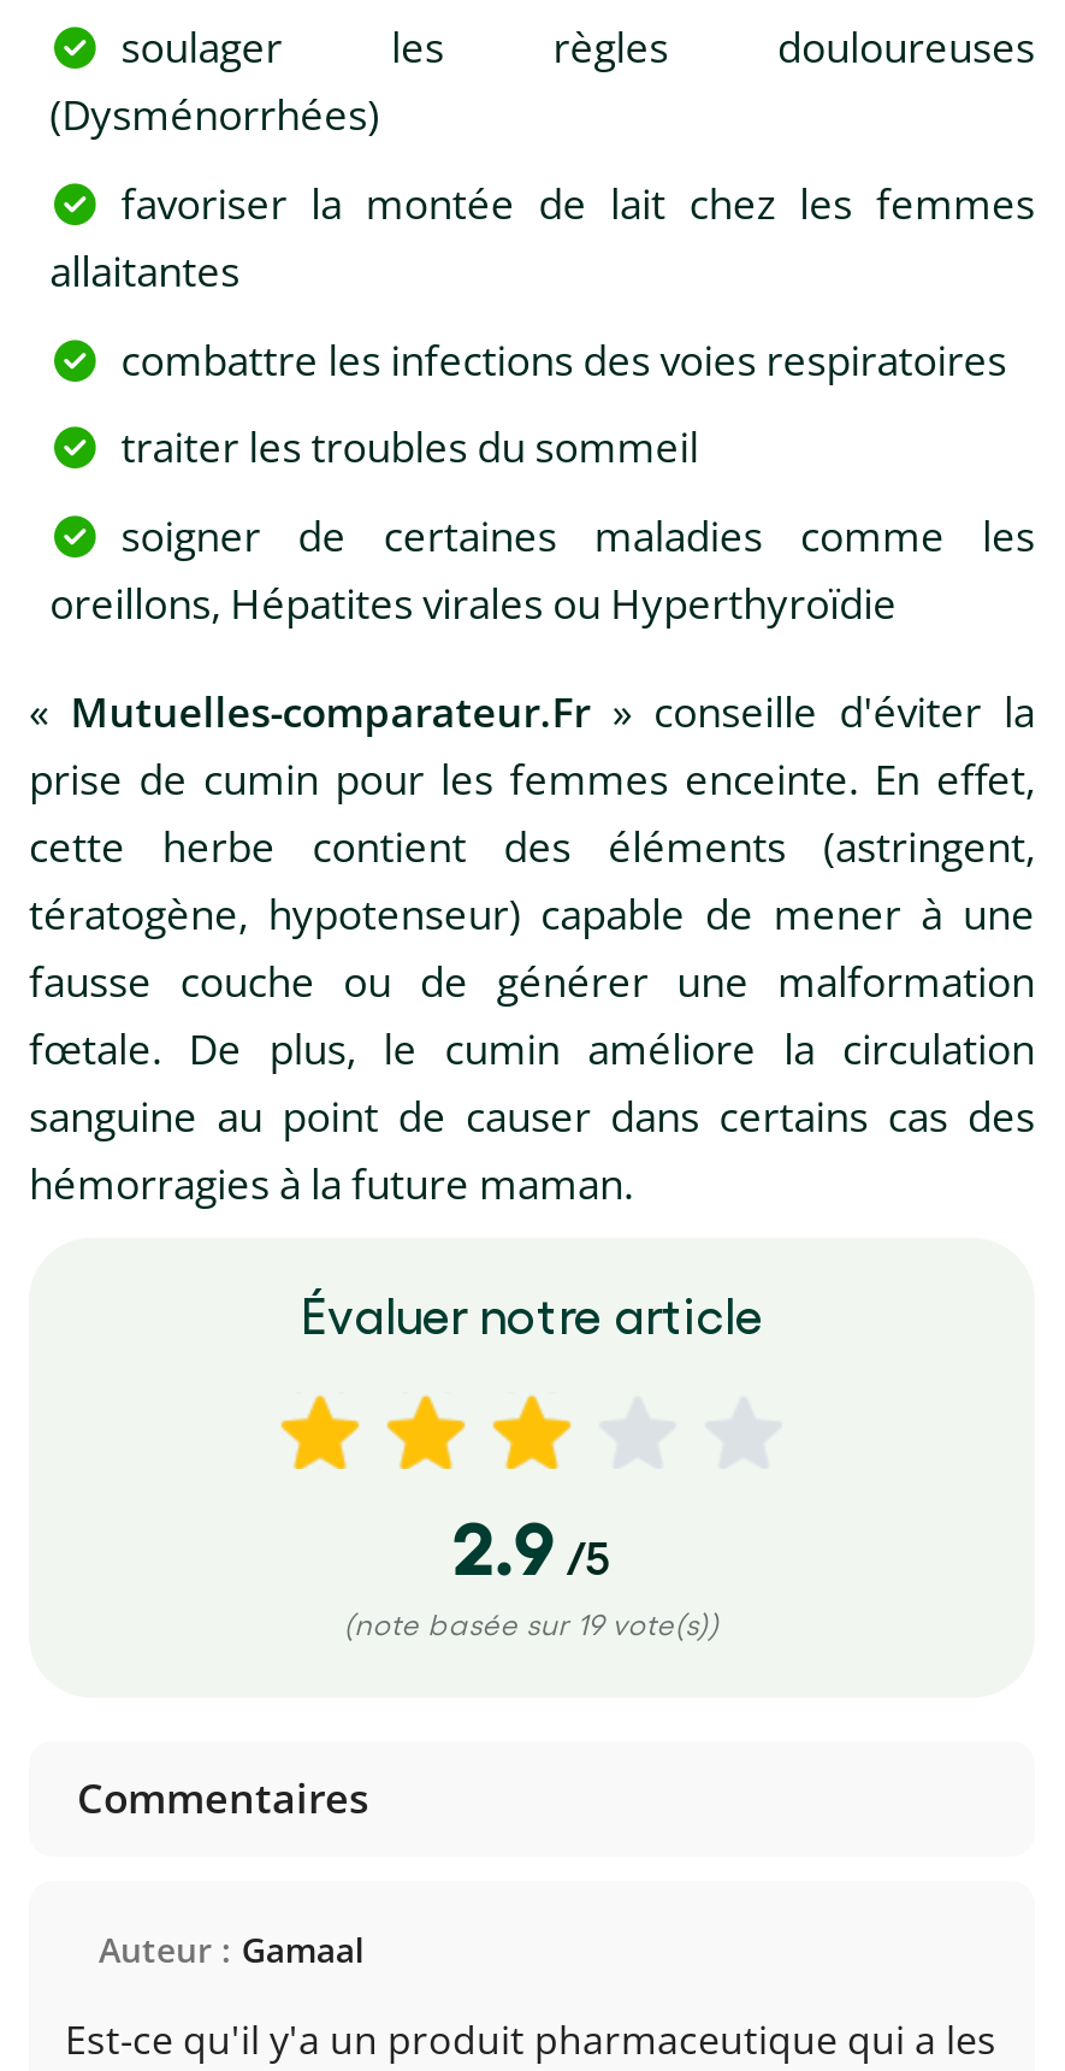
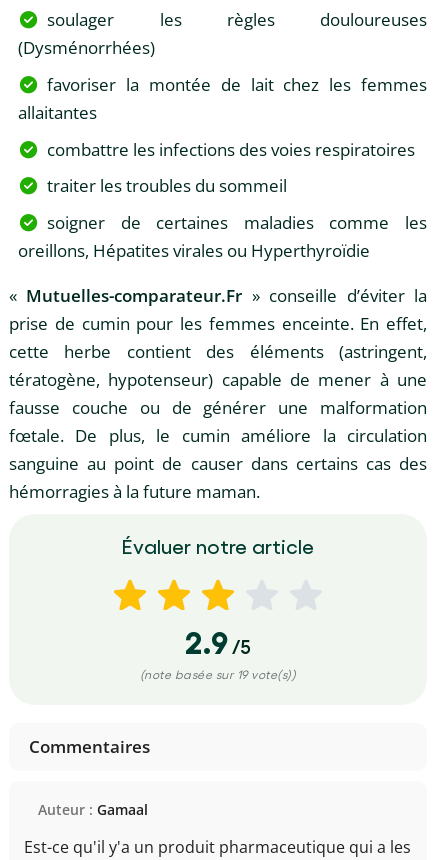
[29,683,1035,739] «Mutuelles-comparateur.Fr» conseille d'éviter la -> [9,284,427,307] «Mutuelles-comparateur.Fr» conseille d’éviter la

